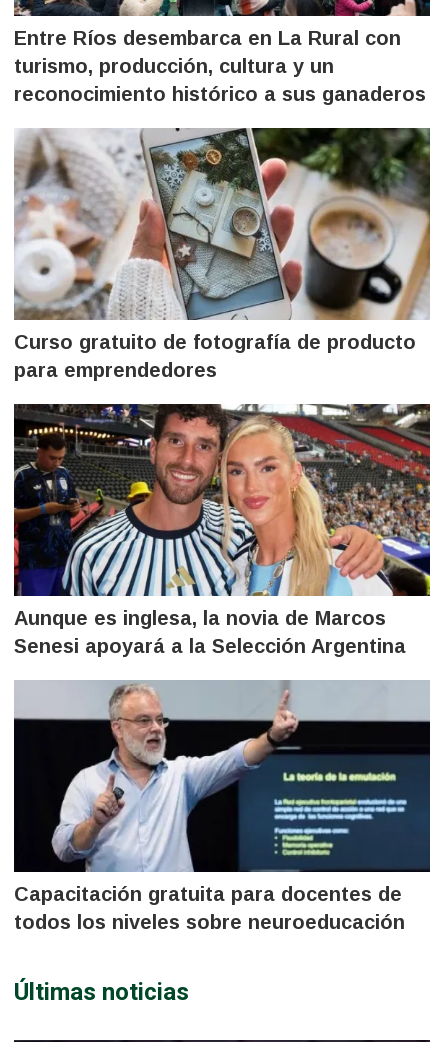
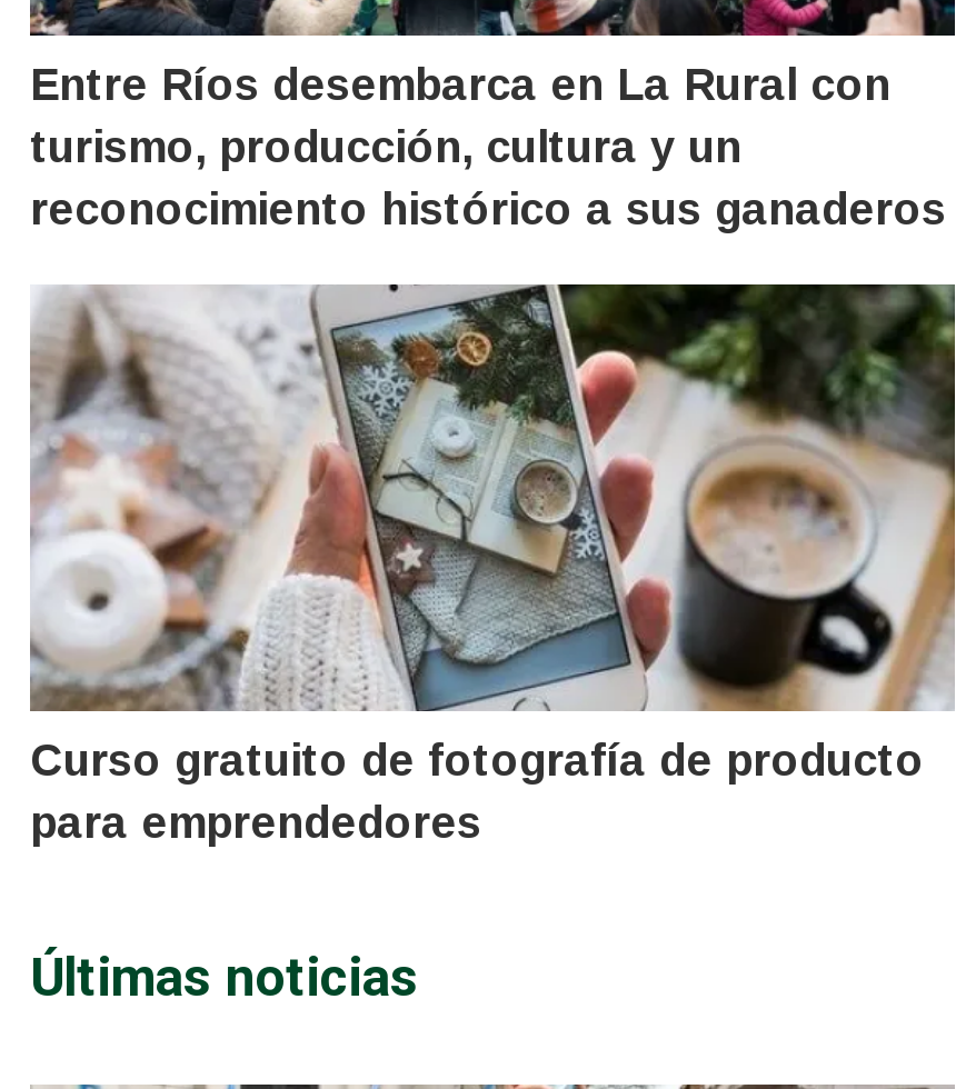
[13,403,431,657] [image] | Aunque es inglesa, la novia de Marcos | Senesi apoyará a la Selección Argentina -> none
[13,680,430,933] [image] | Capacitación gratuita para docentes de | todos los niveles sobre neuroeducación -> none

